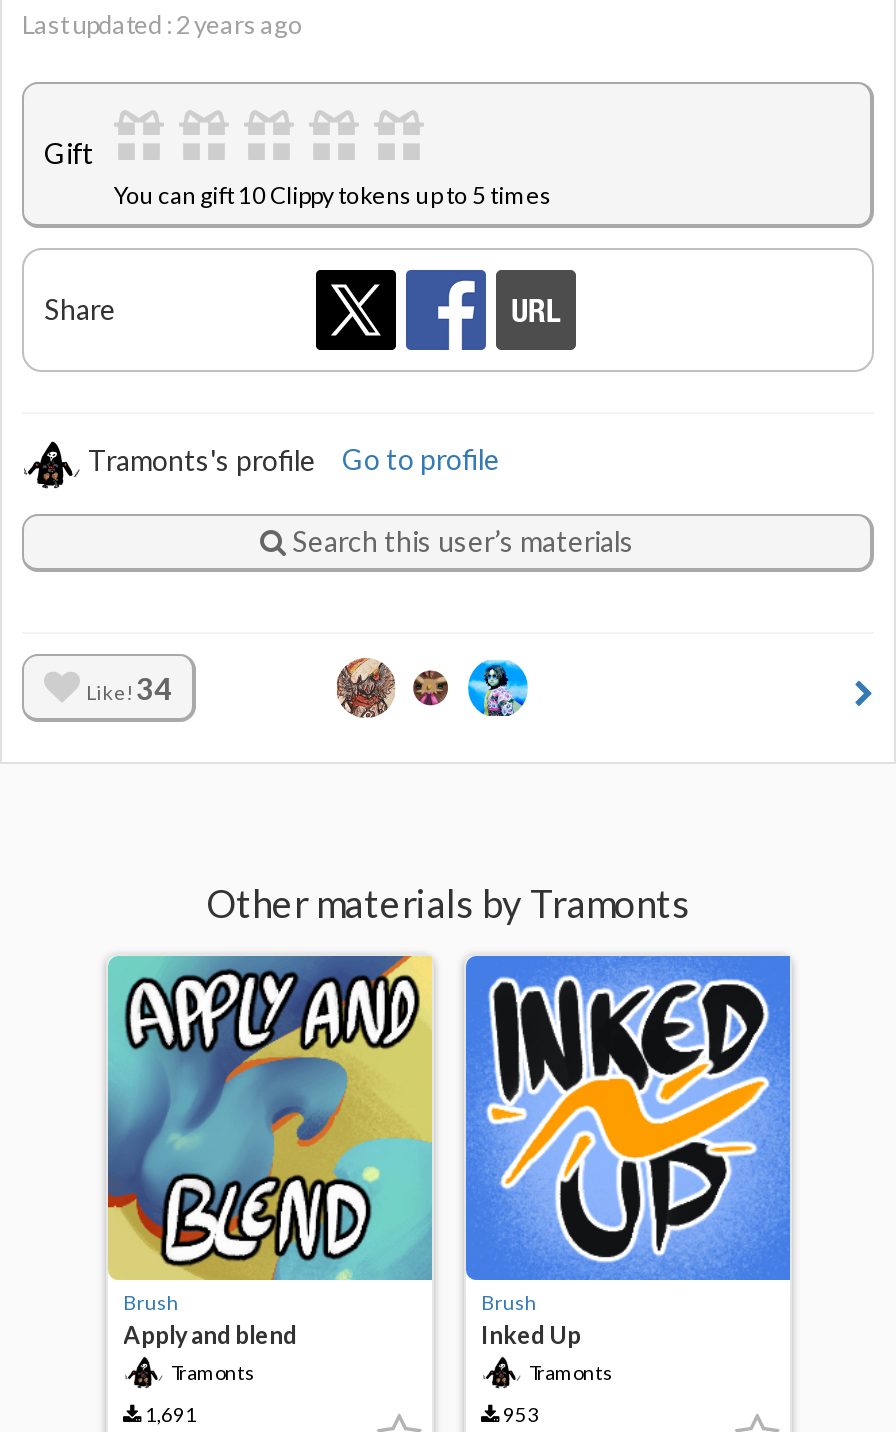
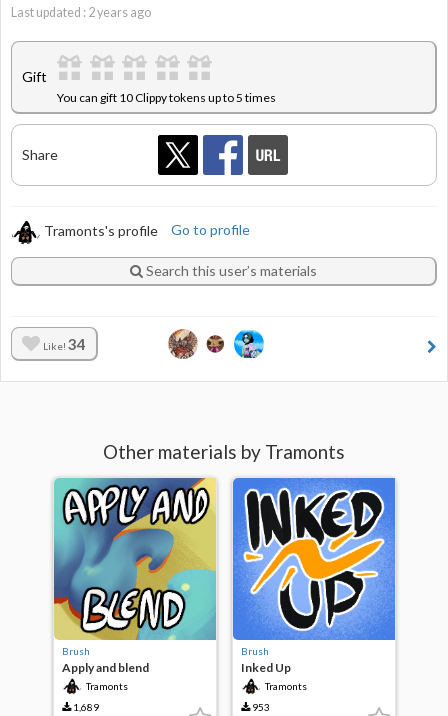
[141,1402,197,1426] 1,691 -> [70,701,98,713] 1,689

